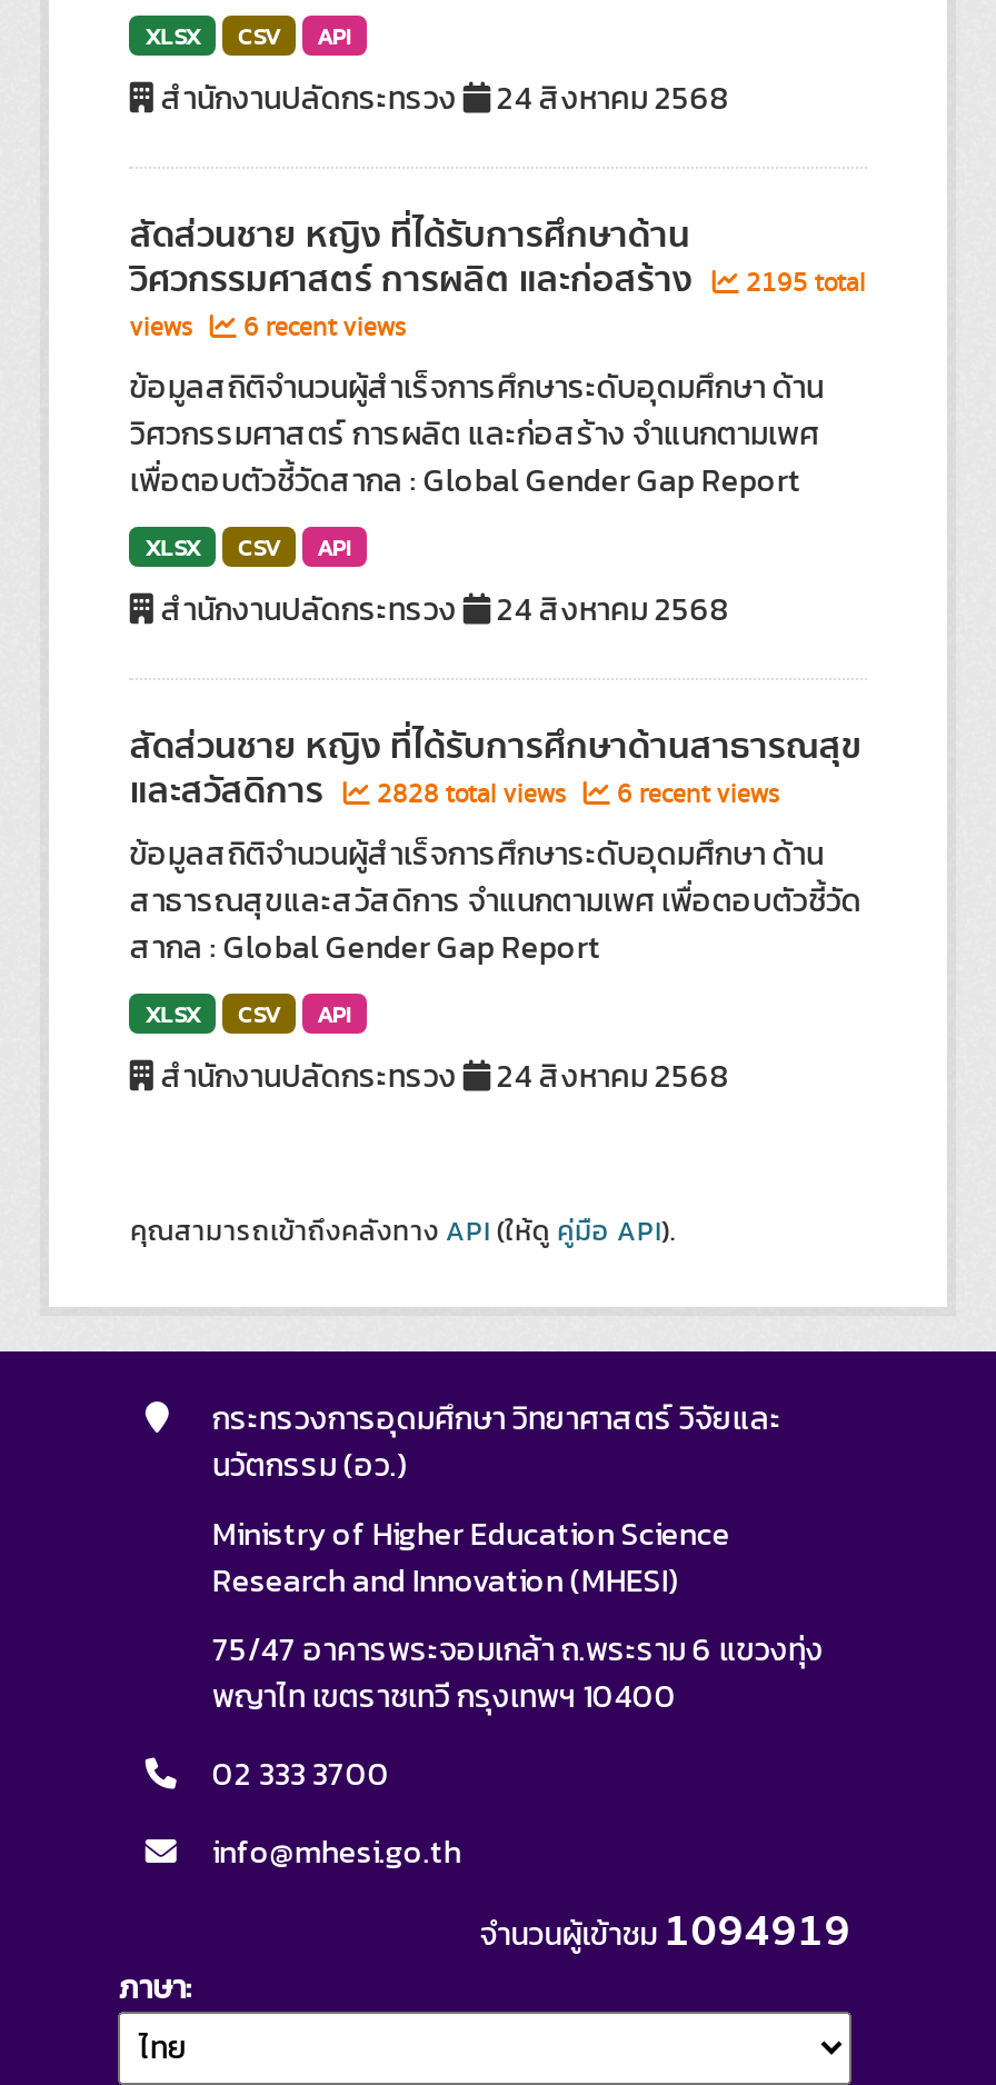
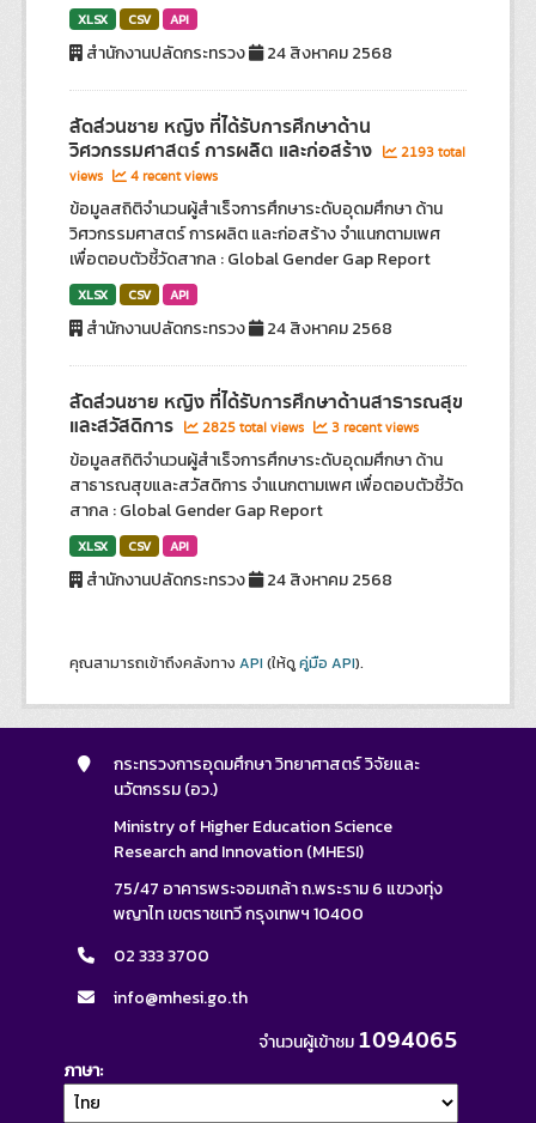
[130,251,866,309] วิศวกรรมศาสตร์ การผลิต และก่อสร้าง 2195 total -> [70,135,466,166] วิศวกรรมศาสตร์ การผลิต และก่อสร้าง 2193 total
[130,309,406,347] views 6 recent views -> [70,166,218,187] views 4 recent views
[370,776,572,814] 2828 total views -> [199,418,308,438] 2825 total views
[610,776,779,814] 6 recent views -> [328,418,419,438] 3 recent views
[479,1896,851,1967] จำนวนผู้เข้าชม1094919 -> [258,1021,458,1060] จำนวนผู้เข้าชม1094065

